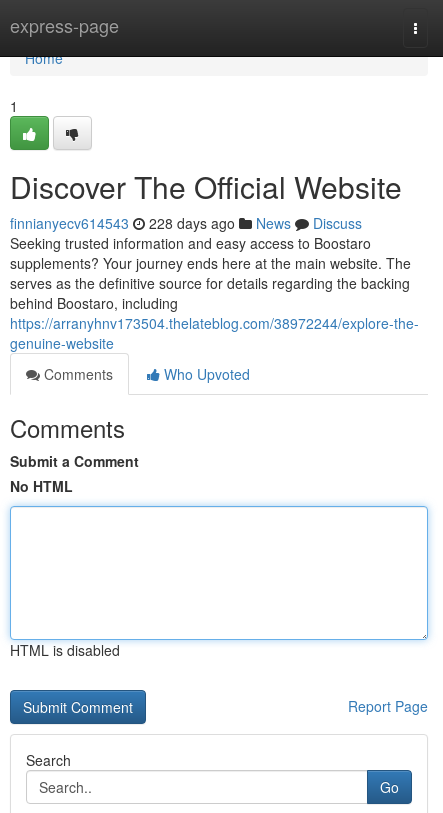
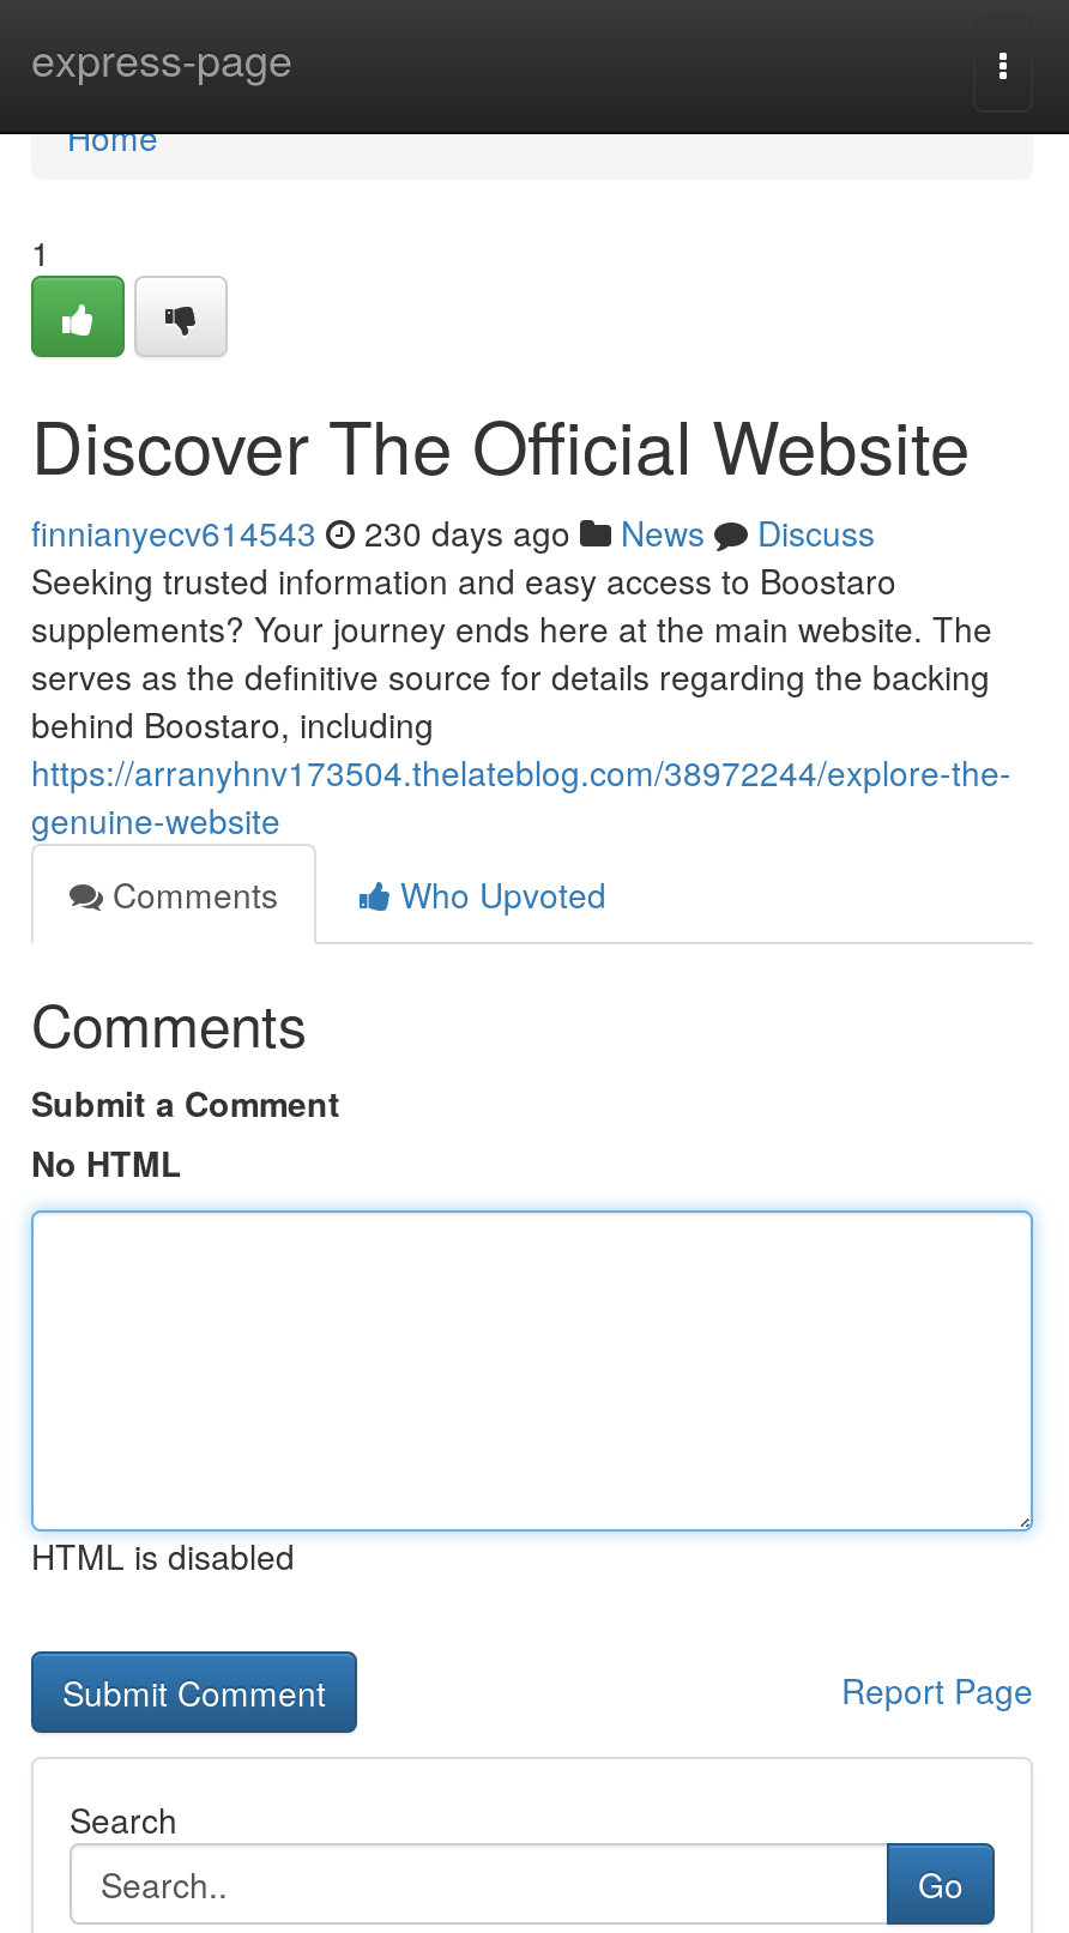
[10,213,362,233] finnianyecv614543 228 days ago News Discuss -> [31,508,875,556] finnianyecv614543 230 days ago News Discuss

